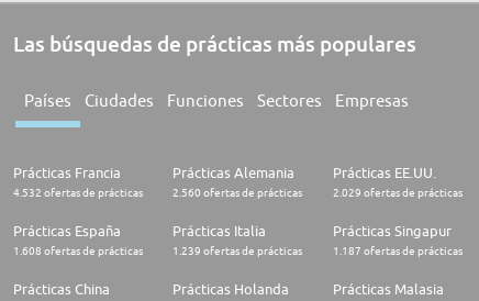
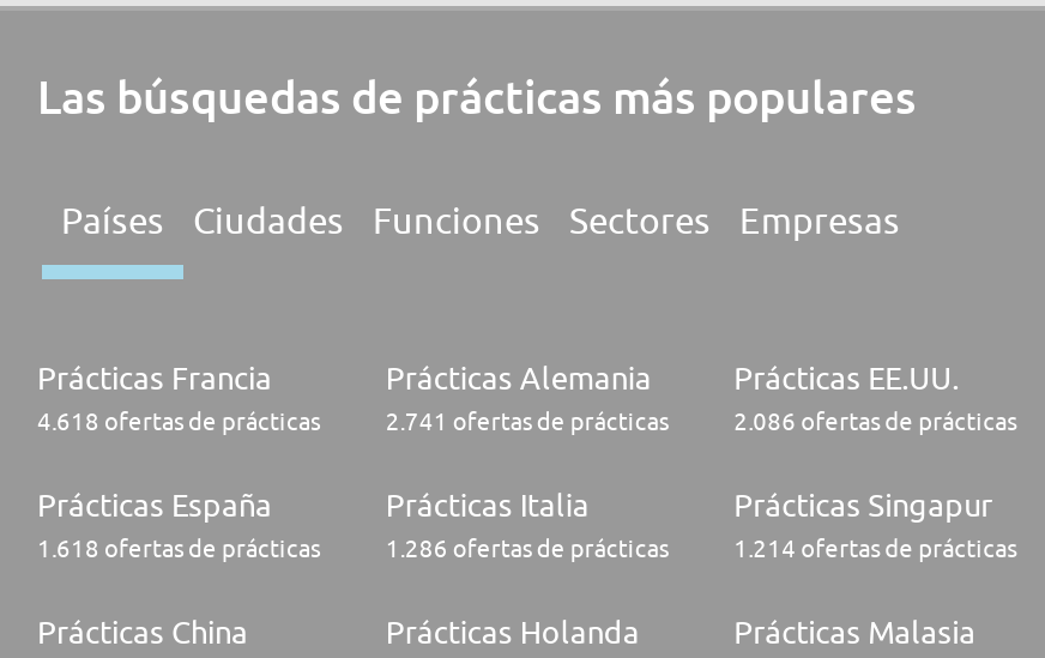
[13,186,143,199] 4.532 ofertas de prácticas -> [37,407,320,435] 4.618 ofertas de prácticas
[173,186,302,199] 2.560 ofertas de prácticas -> [385,407,668,435] 2.741 ofertas de prácticas
[333,186,462,199] 2.029 ofertas de prácticas -> [734,407,1017,435] 2.086 ofertas de prácticas
[13,244,143,257] 1.608 ofertas de prácticas -> [37,534,320,562] 1.618 ofertas de prácticas
[173,244,302,257] 1.239 ofertas de prácticas -> [385,534,668,562] 1.286 ofertas de prácticas
[333,244,462,257] 1.187 ofertas de prácticas -> [734,534,1017,562] 1.214 ofertas de prácticas

